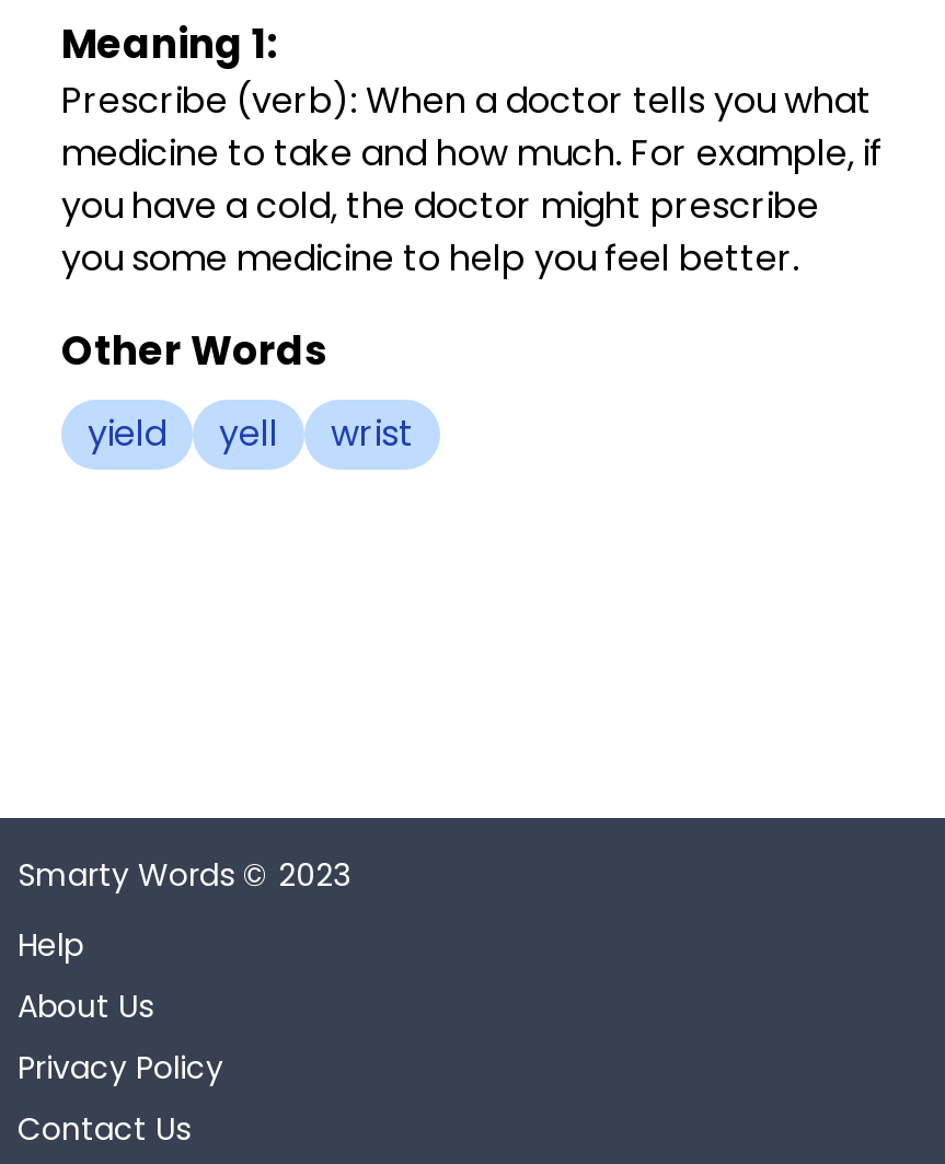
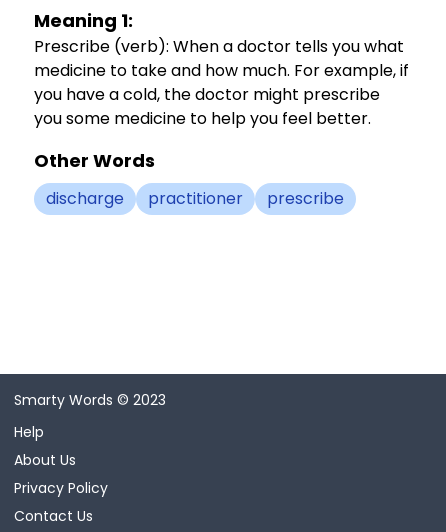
[88,408,414,459] yield | yell | wrist -> [46,187,344,210] discharge | practitioner | prescribe

